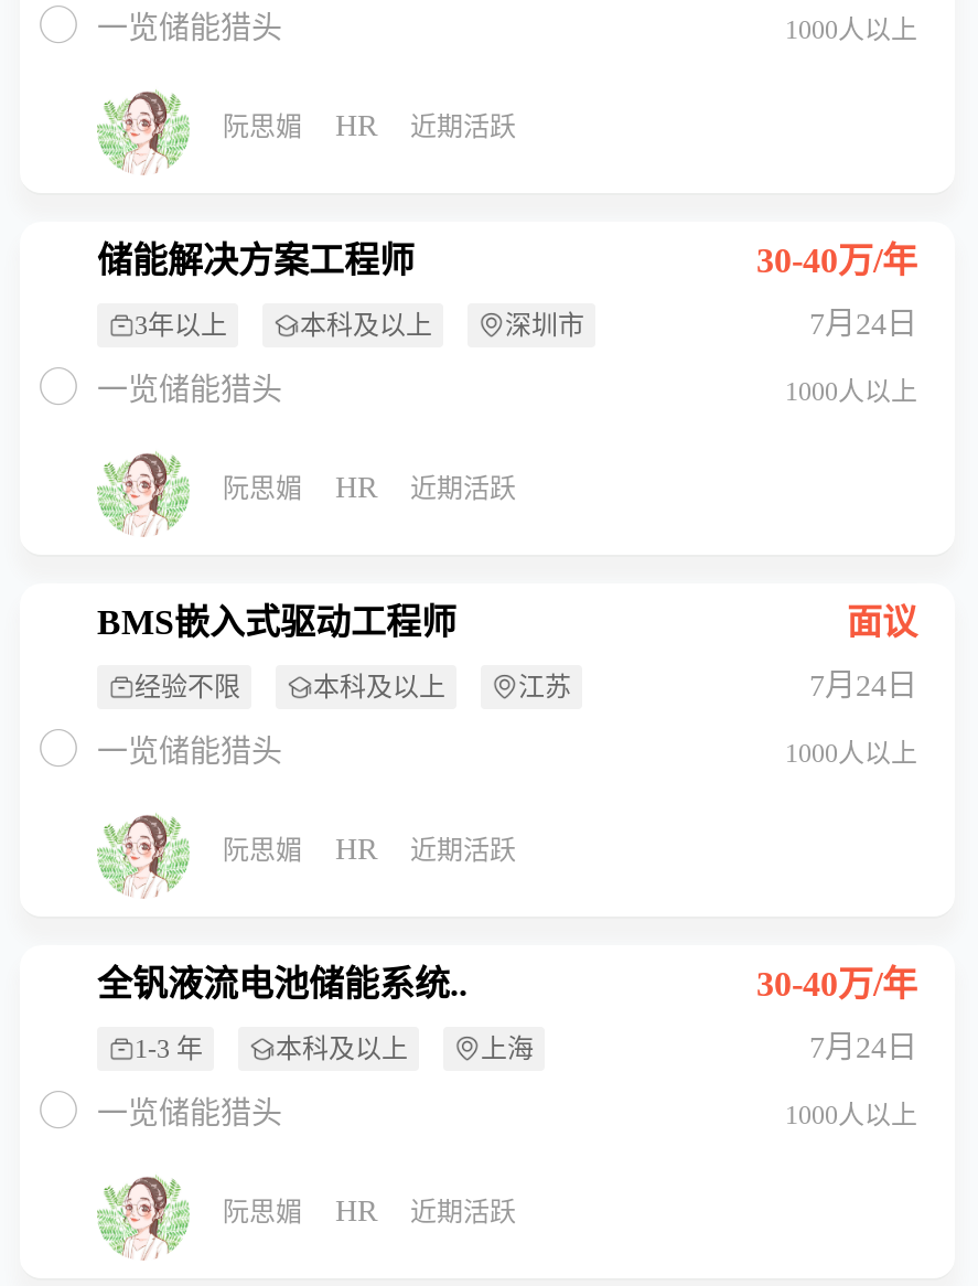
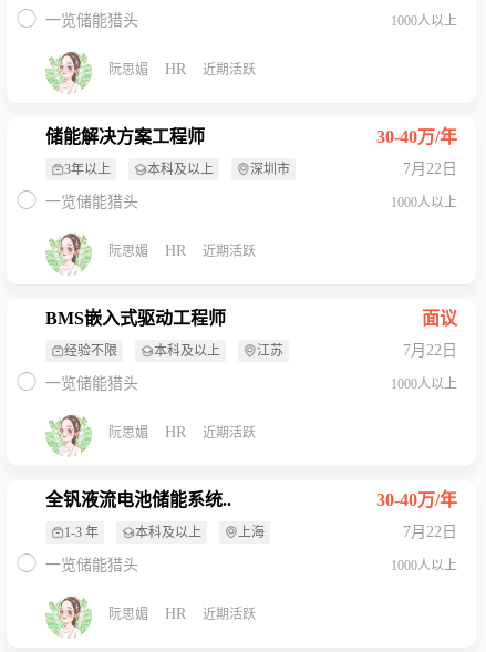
[809,308,917,341] 7月24日 -> [403,161,457,177] 7月22日
[809,669,917,703] 7月24日 -> [403,342,457,359] 7月22日
[809,1031,917,1064] 7月24日 -> [403,524,457,540] 7月22日

